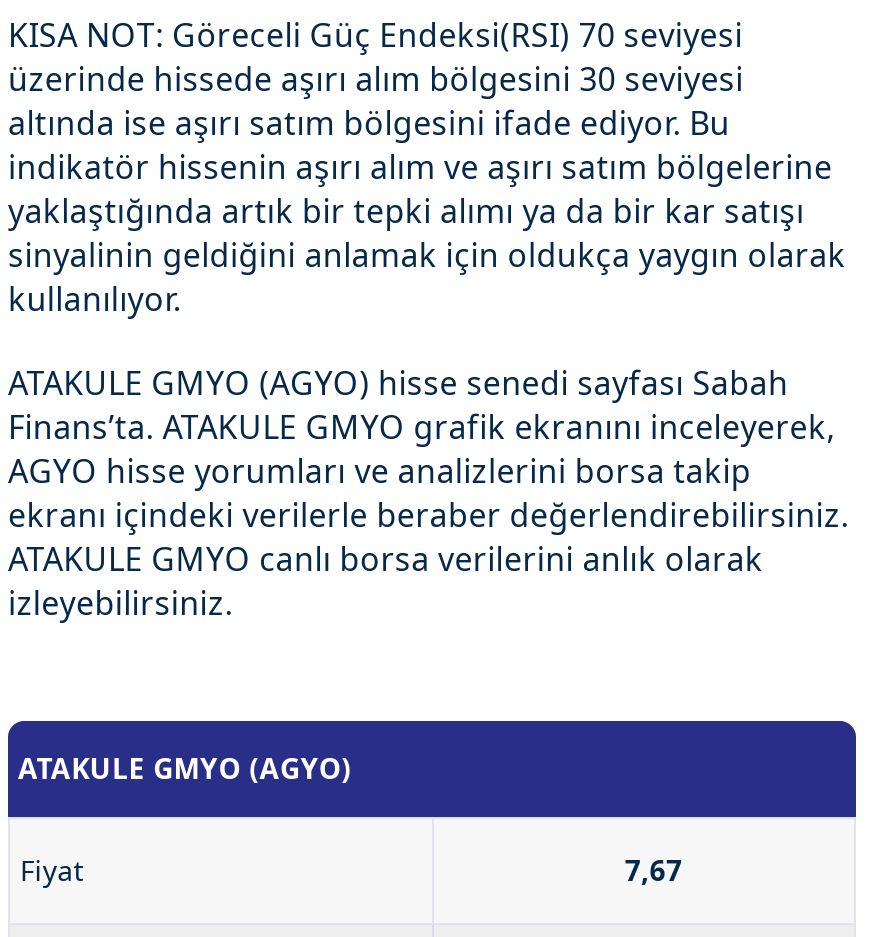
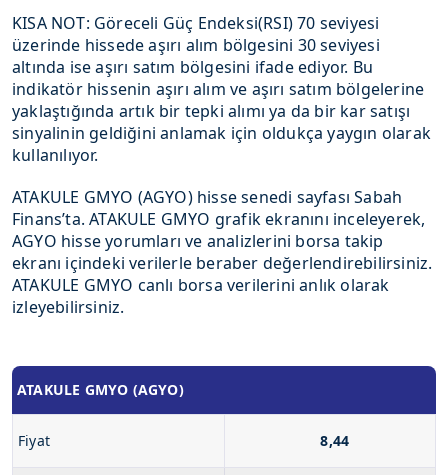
[625,851,682,889] 7,67 -> [320,431,349,450] 8,44

